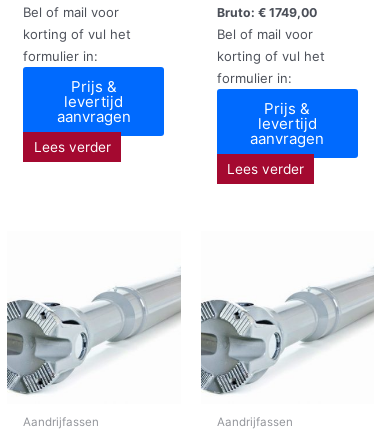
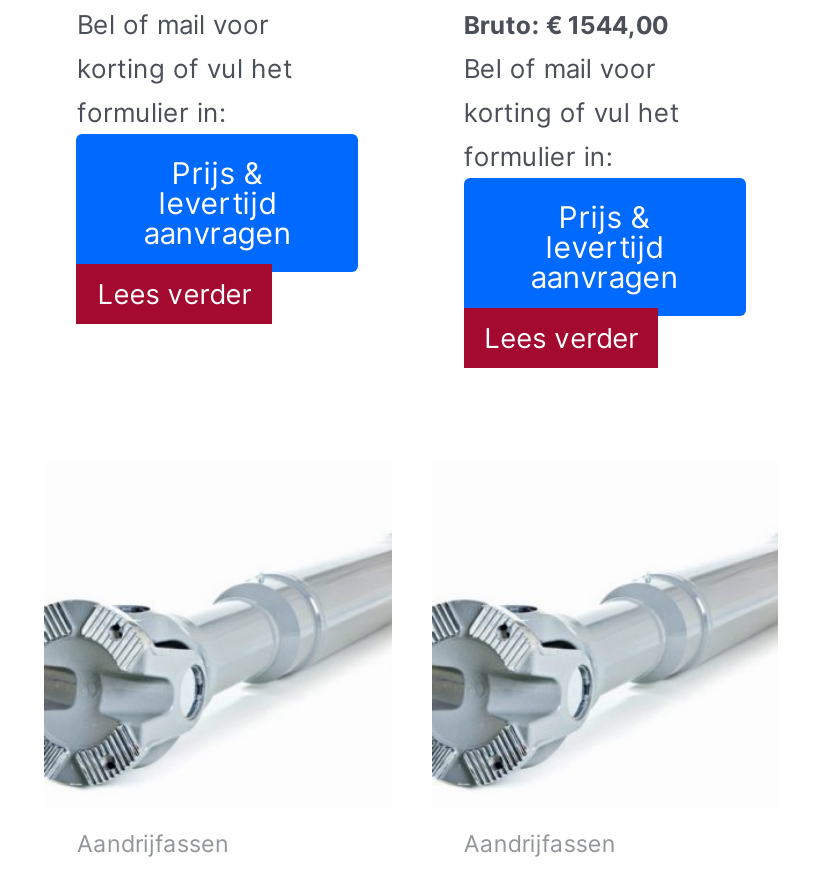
[217,5,317,20] Bruto: €1749,00 -> [464,11,668,41] Bruto: €1544,00

